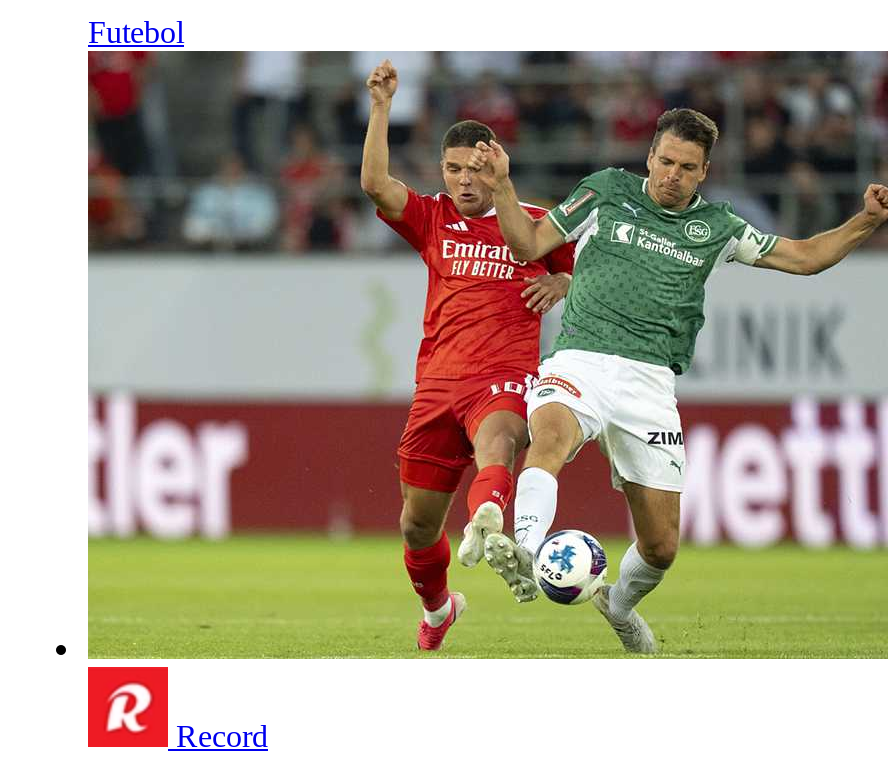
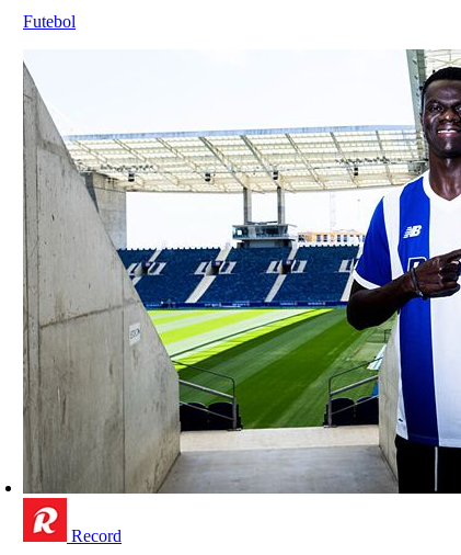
[86,48,882,668] [image] -> [22,48,458,495] [image]

